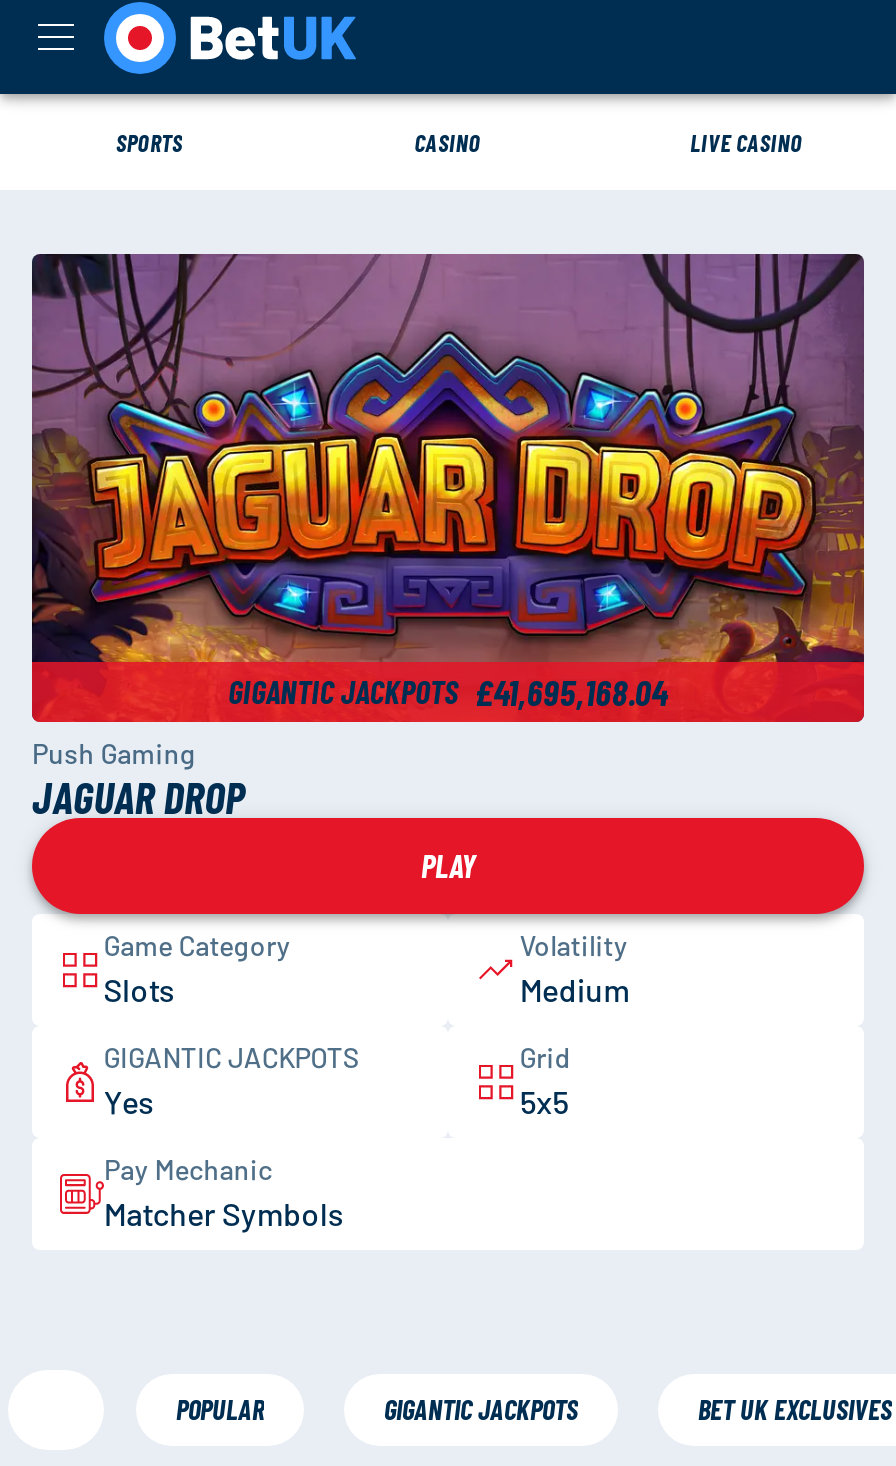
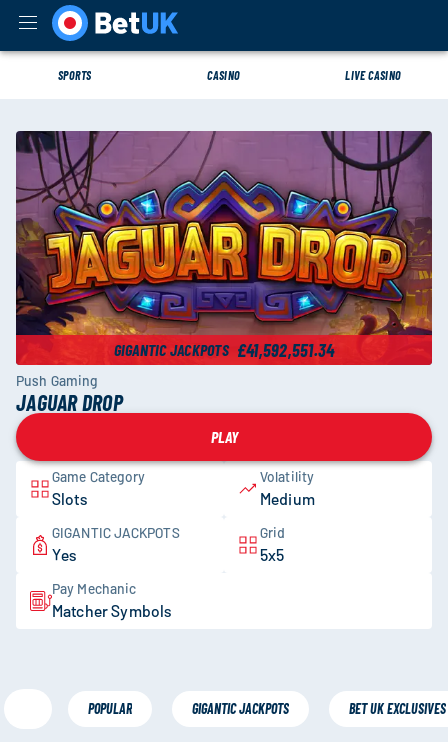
[228,670,668,714] GIGANTIC JACKPOTS £41,695,168.04 -> [114,339,334,361] GIGANTIC JACKPOTS £41,592,551.34

